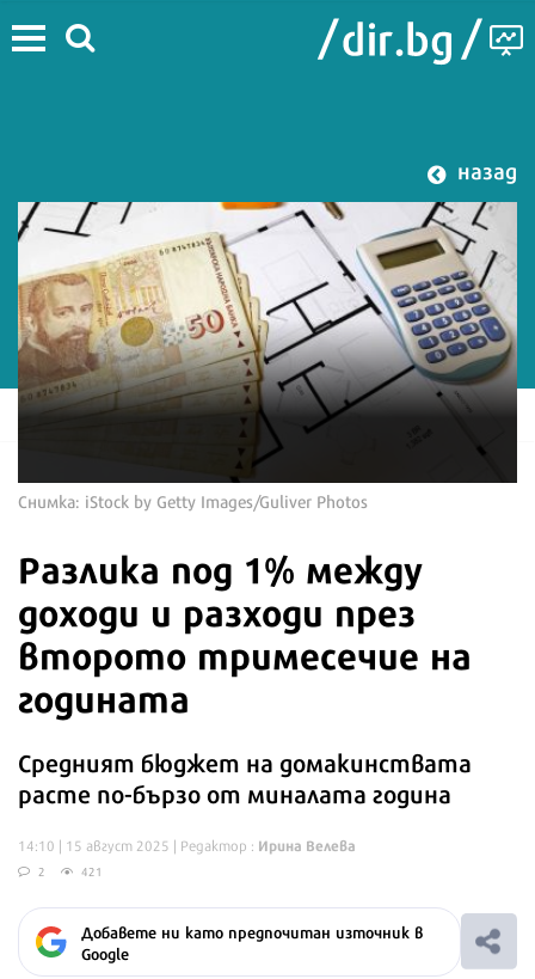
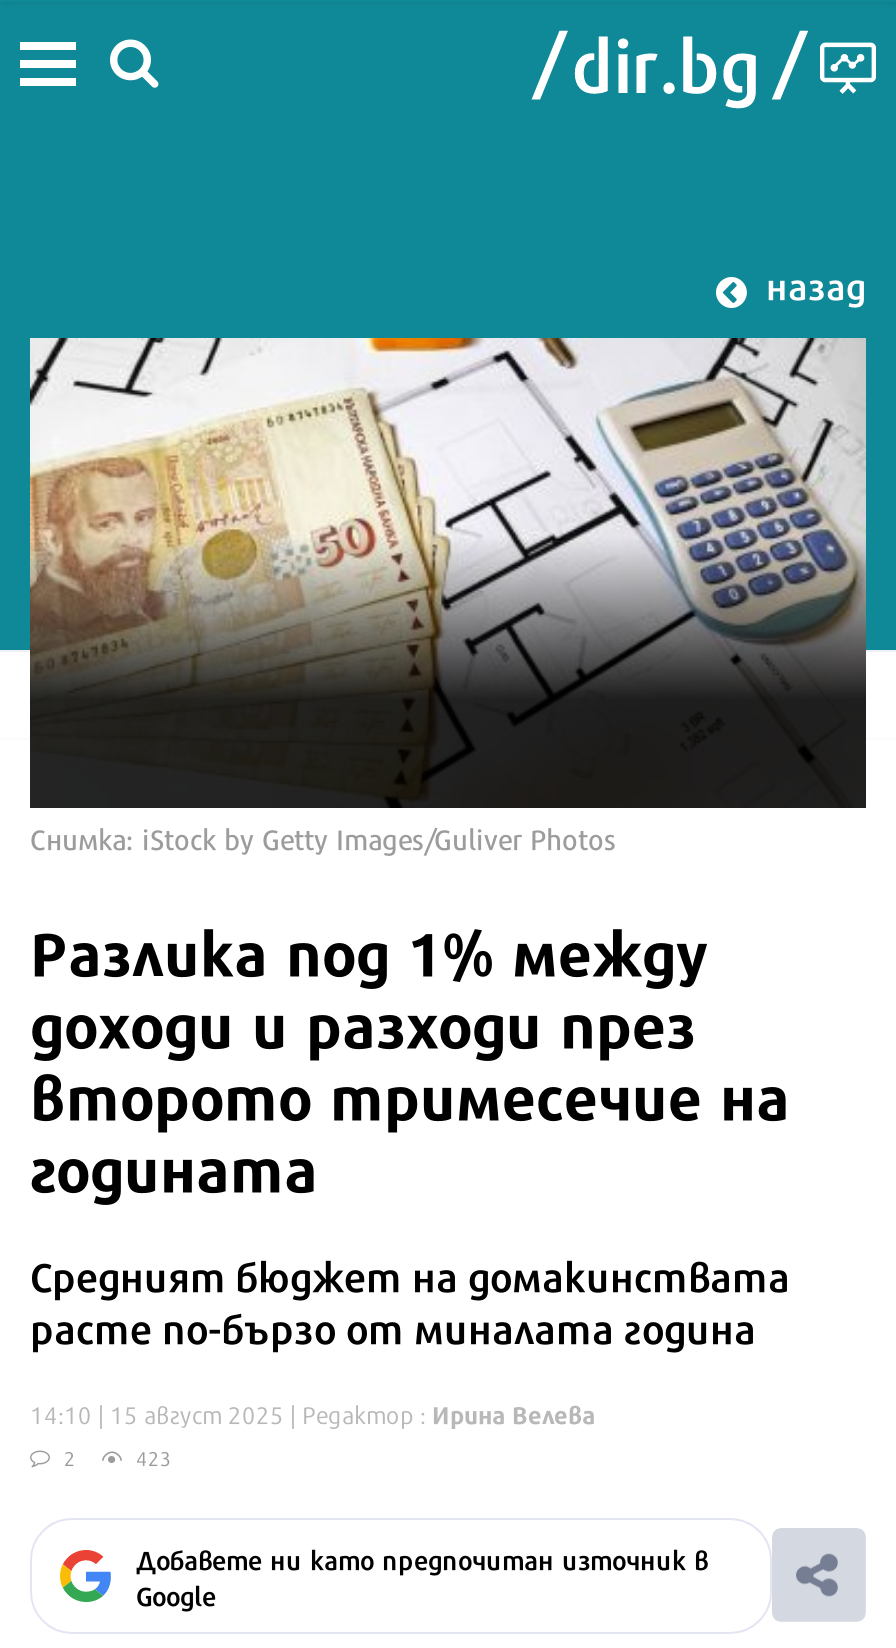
[35,862,103,880] 2 421 -> [58,1442,172,1472] 2 423

